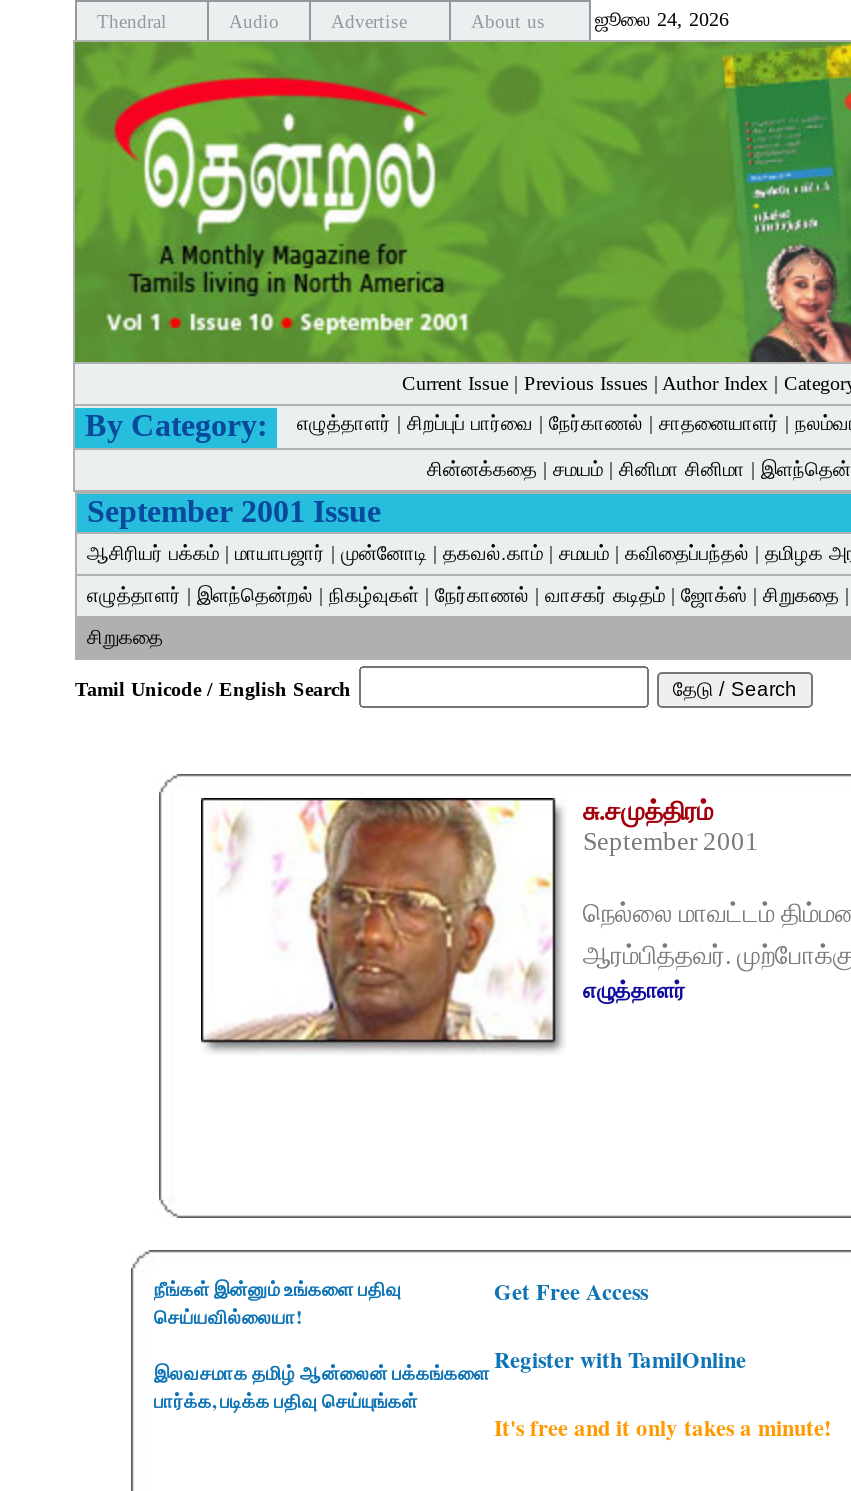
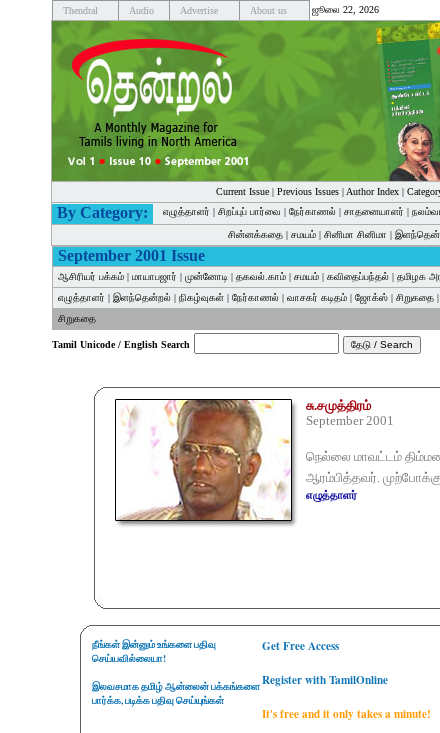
[595,8,729,30] ஜூலை 24, 2026 -> [312,4,379,15] ஜூலை 22, 2026

